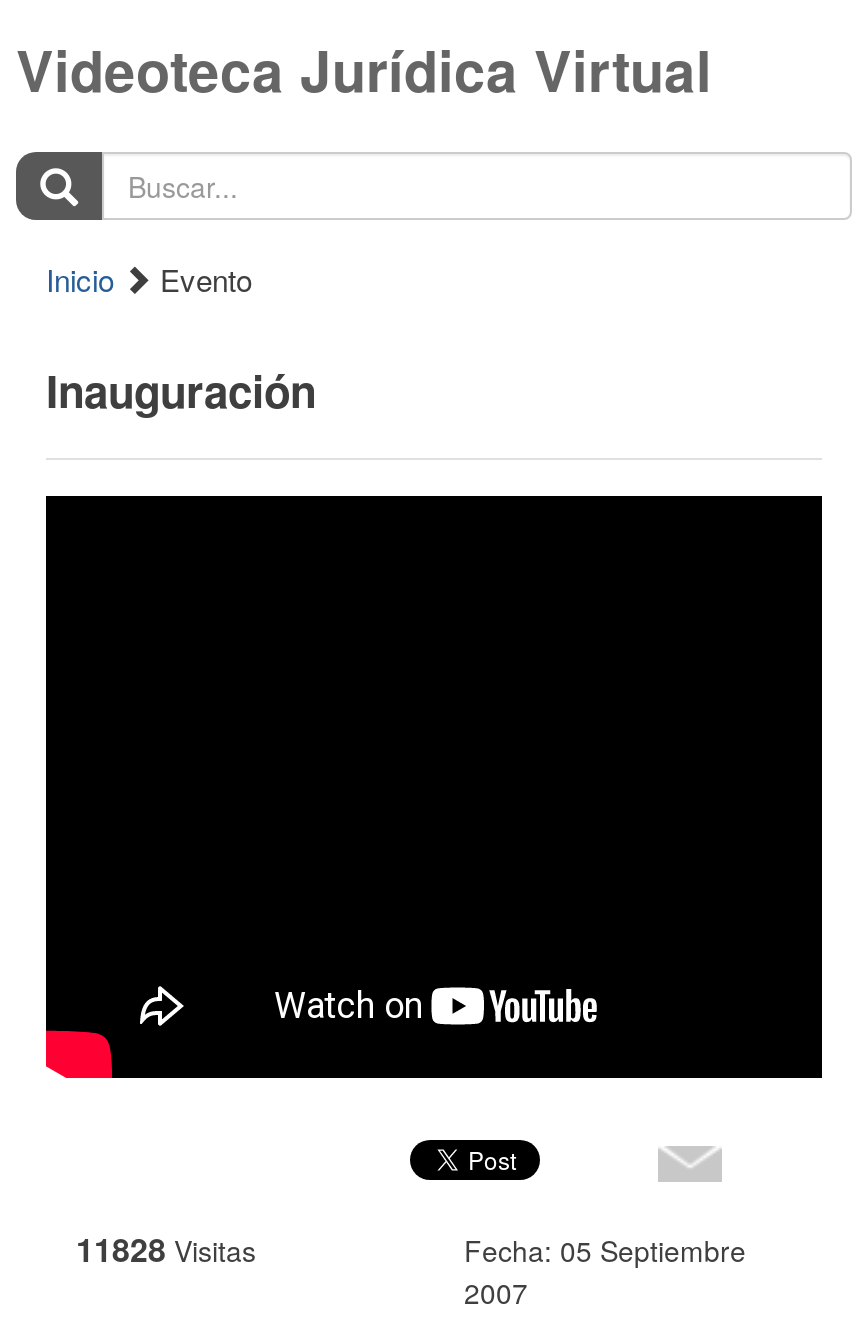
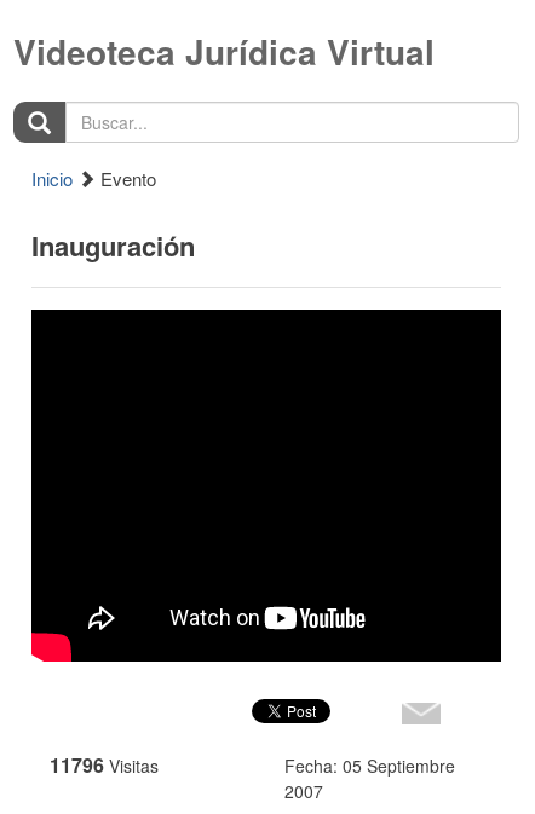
[76,1226,256,1272] 11828 Visitas -> [50,751,159,779] 11796 Visitas

